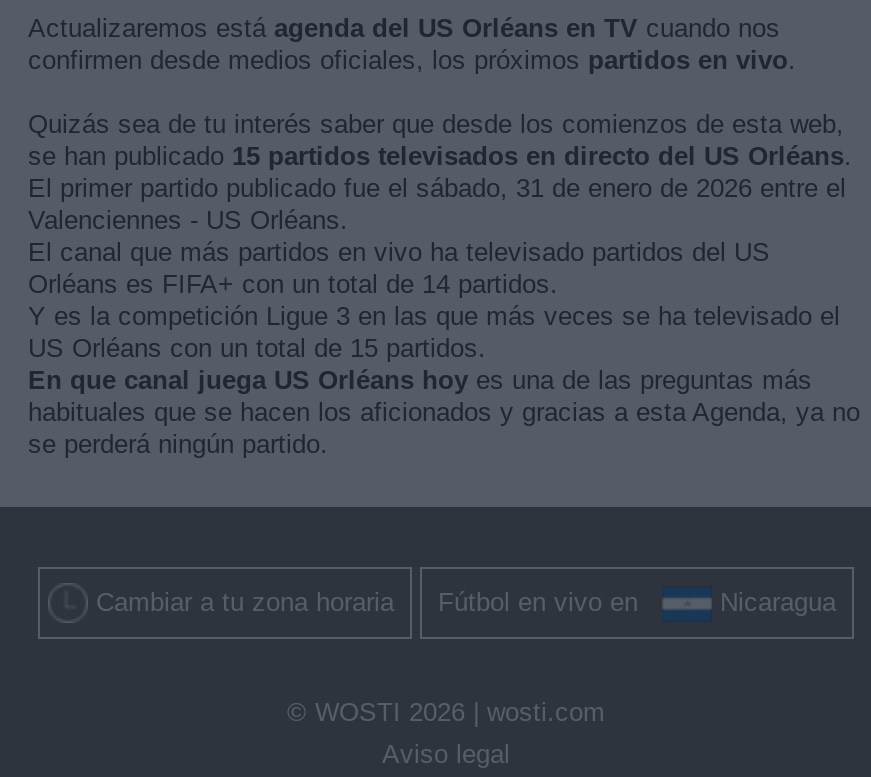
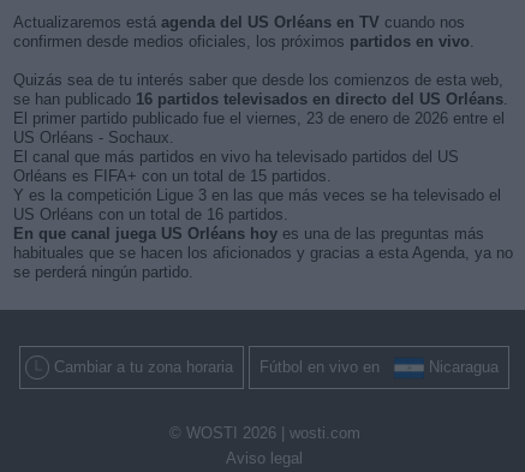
[28,141,852,235] se han publicado 15 partidos televisados en directo del US Orléans. | El primer partido publicado fue el sábado, 31 de enero de 2026 entre el | Valenciennes - US Orléans. -> [13,90,508,147] se han publicado 16 partidos televisados en directo del US Orléans. | El primer partido publicado fue el viernes, 23 de enero de 2026 entre el | US Orléans - Sochaux.
[28,269,558,299] Orléans es FIFA+ con un total de 14 partidos. -> [13,167,332,185] Orléans es FIFA+ con un total de 15 partidos.
[28,333,486,363] US Orléans con un total de 15 partidos. -> [13,205,288,223] US Orléans con un total de 16 partidos.

